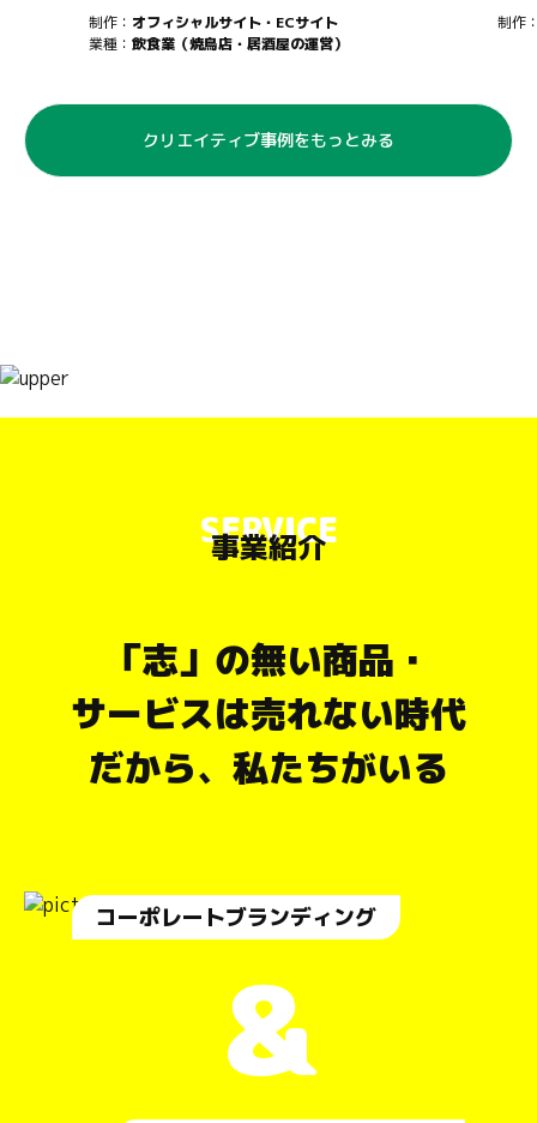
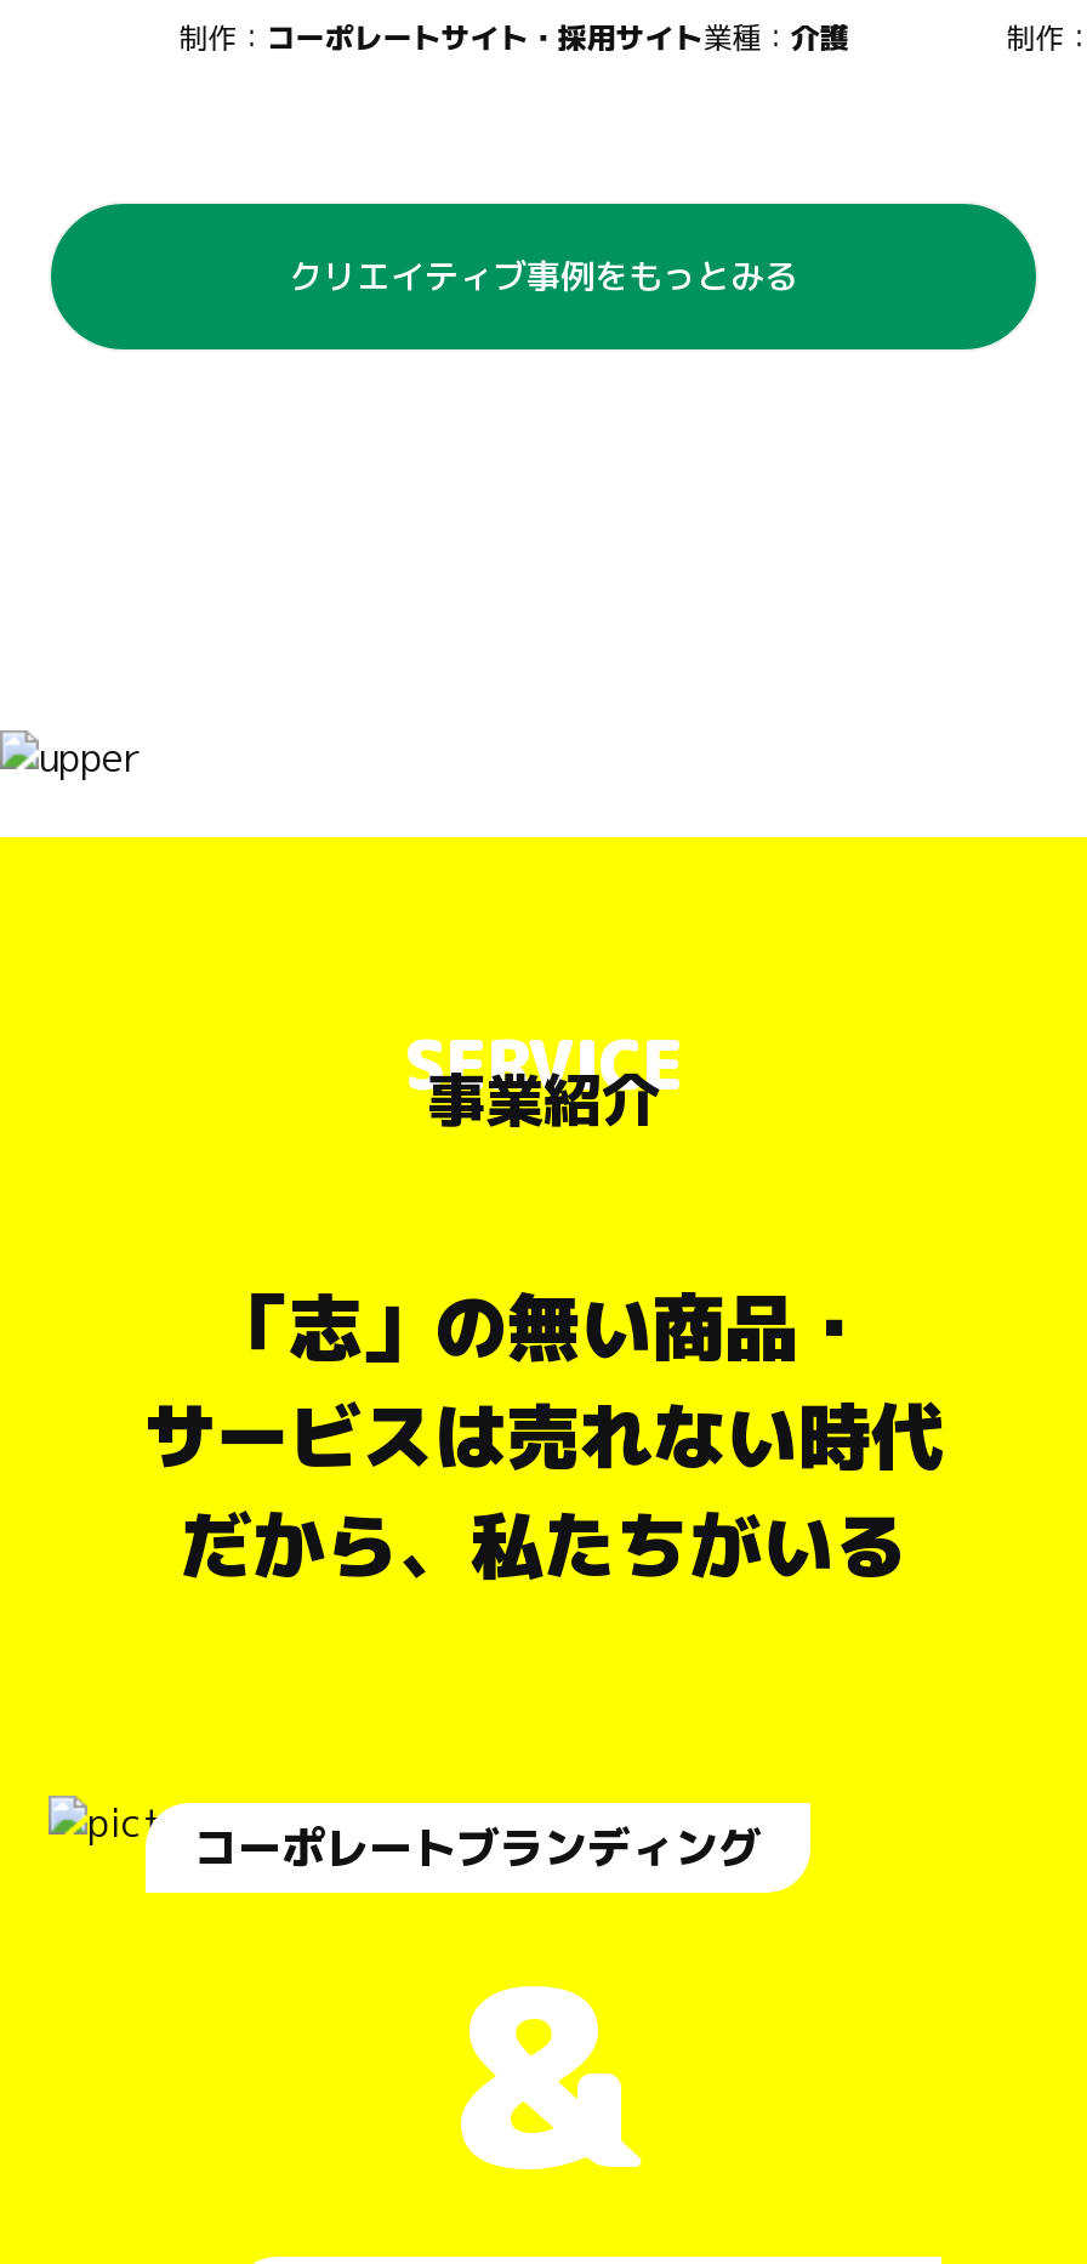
[88,12,347,54] 制作：オフィシャルサイト・ECサイト | 業種：飲食業（焼鳥店・居酒屋の運営） -> [179,18,849,59] 制作：コーポレートサイト・採用サイト業種：介護

